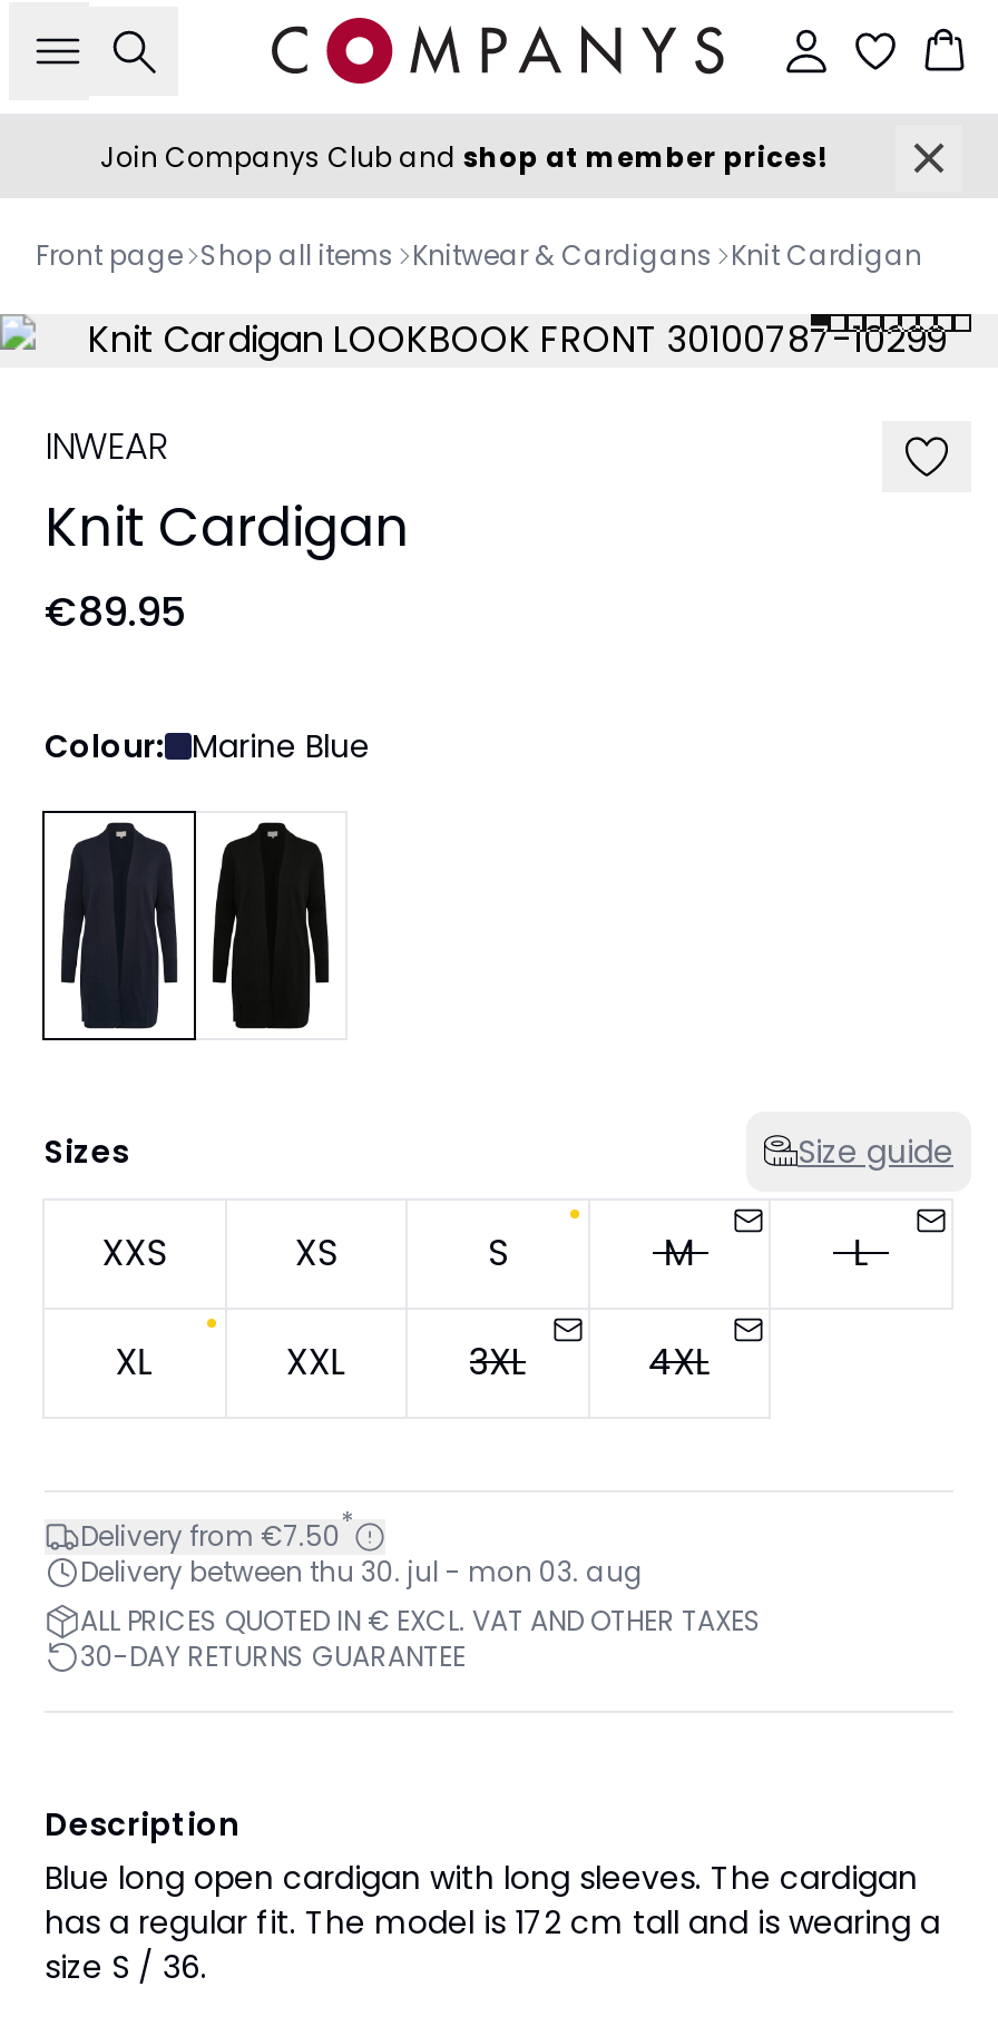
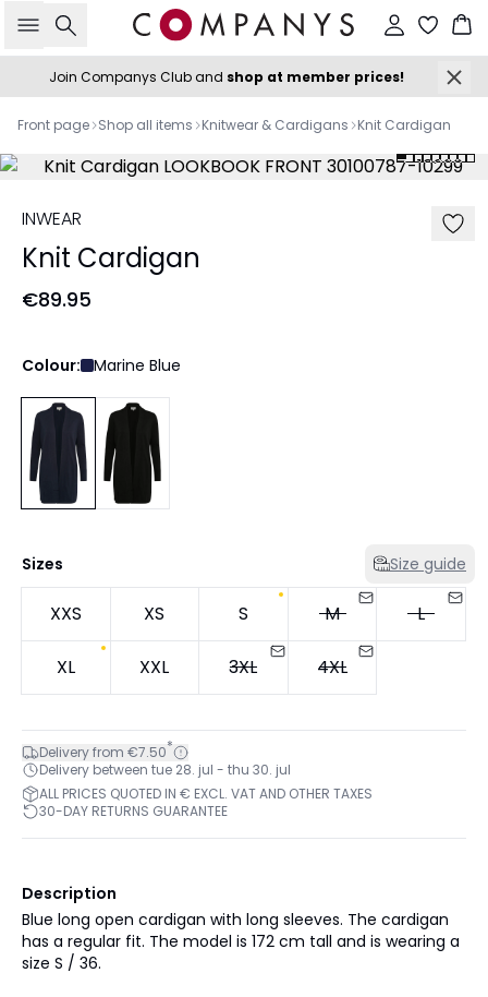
[80,1552,644,1589] Delivery between thu 30. jul - mon 03. aug -> [39,760,291,778] Delivery between tue 28. jul - thu 30. jul

